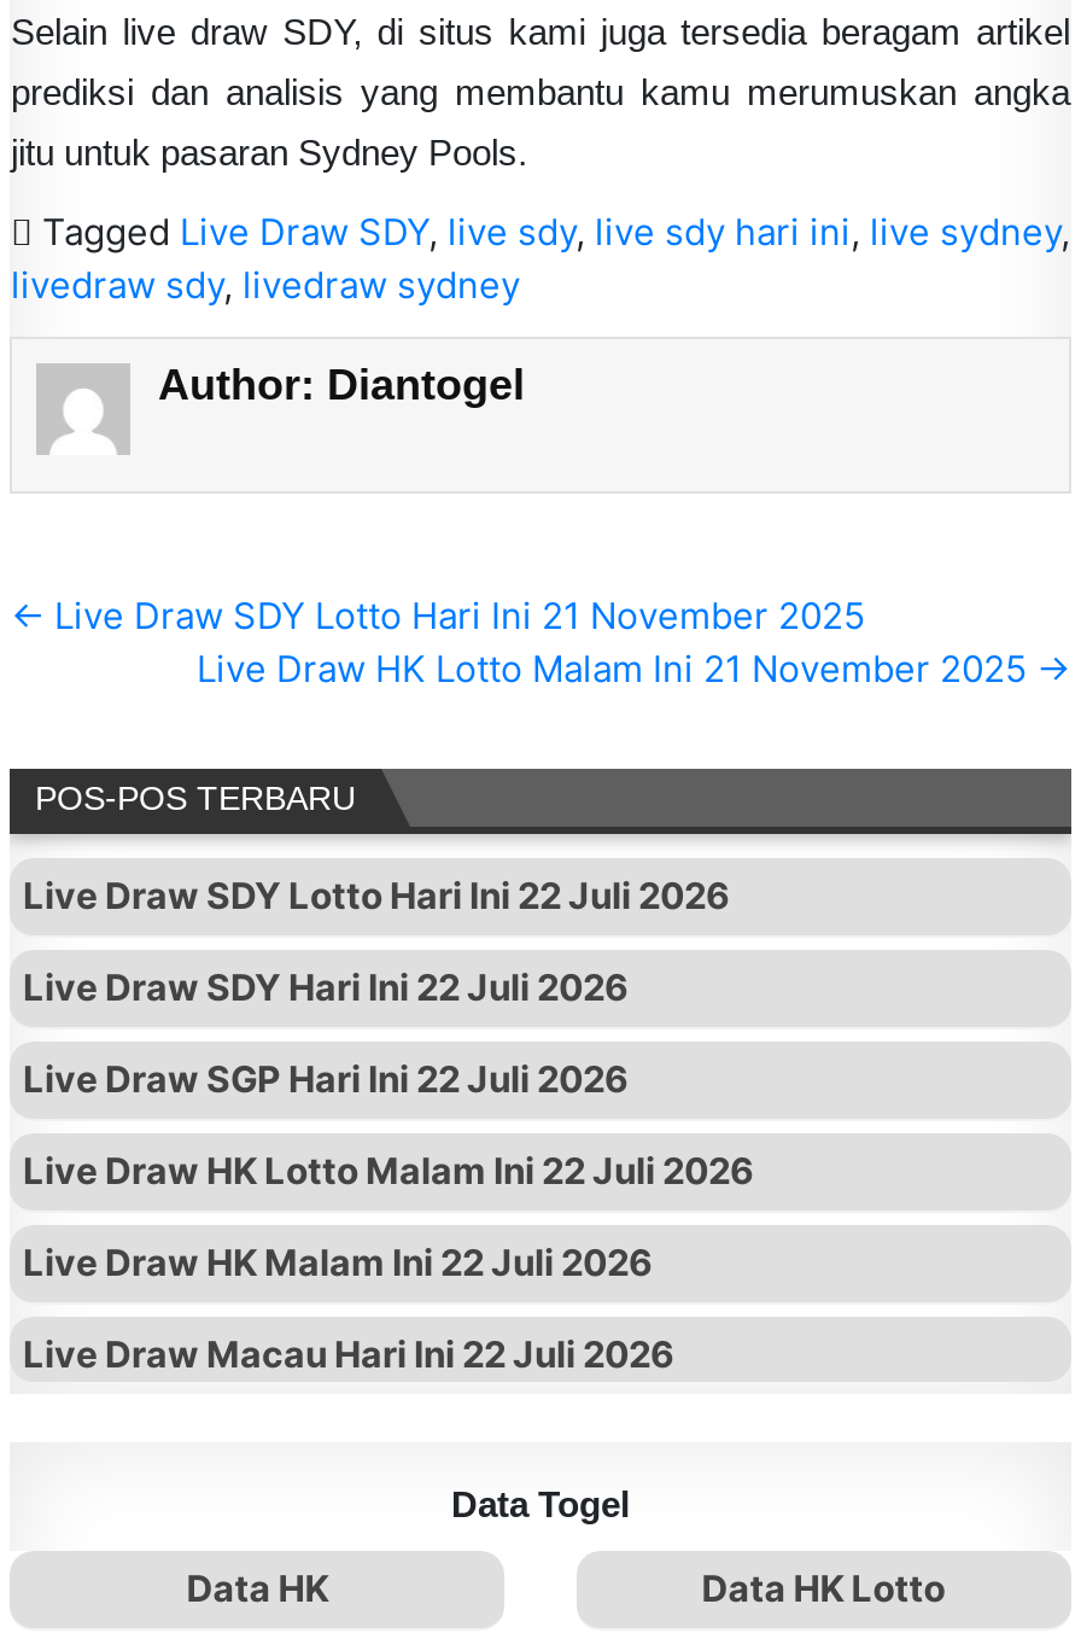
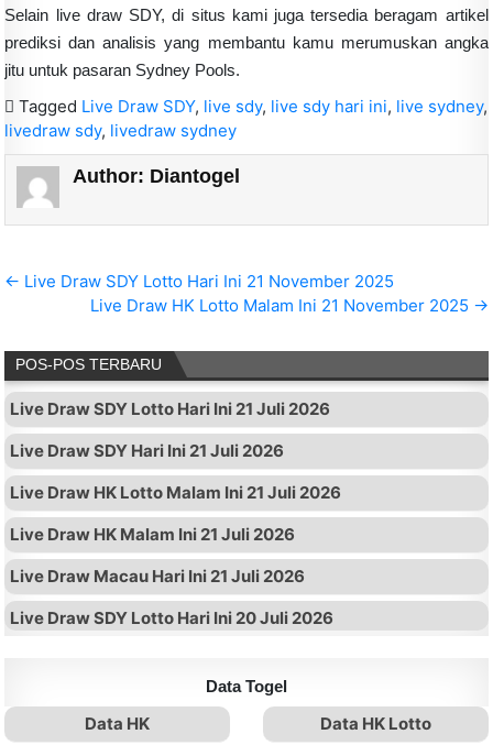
[23,873,730,918] Live Draw SDY Lotto Hari Ini 22 Juli 2026 -> [10,398,331,419] Live Draw SDY Lotto Hari Ini 21 Juli 2026
[23,964,629,1010] Live Draw SDY Hari Ini 22 Juli 2026 -> [10,440,284,461] Live Draw SDY Hari Ini 21 Juli 2026
[23,1056,629,1102] Live Draw SGP Hari Ini 22 Juli 2026 -> [10,481,342,502] Live Draw HK Lotto Malam Ini 21 Juli 2026
[23,1148,754,1194] Live Draw HK Lotto Malam Ini 22 Juli 2026 -> [10,523,295,544] Live Draw HK Malam Ini 21 Juli 2026
[23,1240,653,1285] Live Draw HK Malam Ini 22 Juli 2026 -> [10,565,305,586] Live Draw Macau Hari Ini 21 Juli 2026
[23,1331,674,1377] Live Draw Macau Hari Ini 22 Juli 2026 -> [10,607,334,628] Live Draw SDY Lotto Hari Ini 20 Juli 2026

